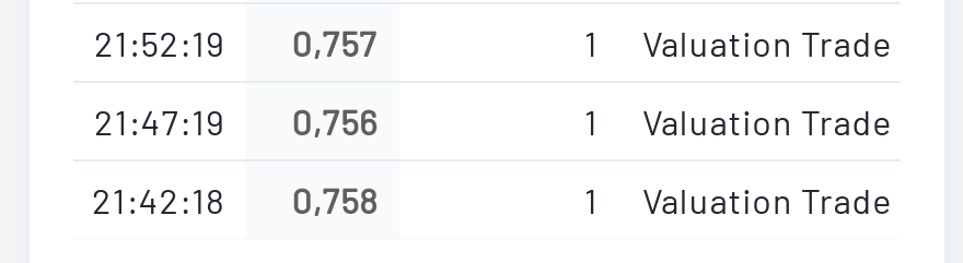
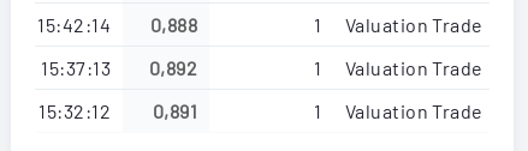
[94,21,224,63] 21:52:19 -> [38,13,111,36] 15:42:14
[292,21,378,63] 0,757 -> [150,13,197,36] 0,888
[94,100,224,141] 21:47:19 -> [41,56,111,79] 15:37:13
[292,100,378,141] 0,756 -> [149,56,197,79] 0,892
[92,179,224,220] 21:42:18 -> [39,99,111,122] 15:32:12
[292,179,378,220] 0,758 -> [153,99,197,122] 0,891

